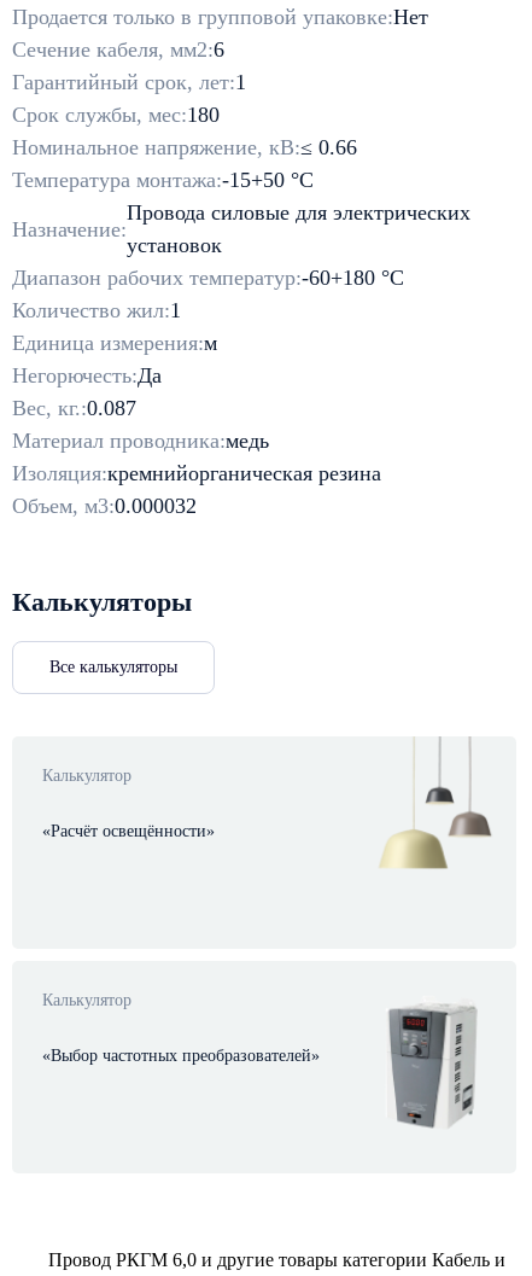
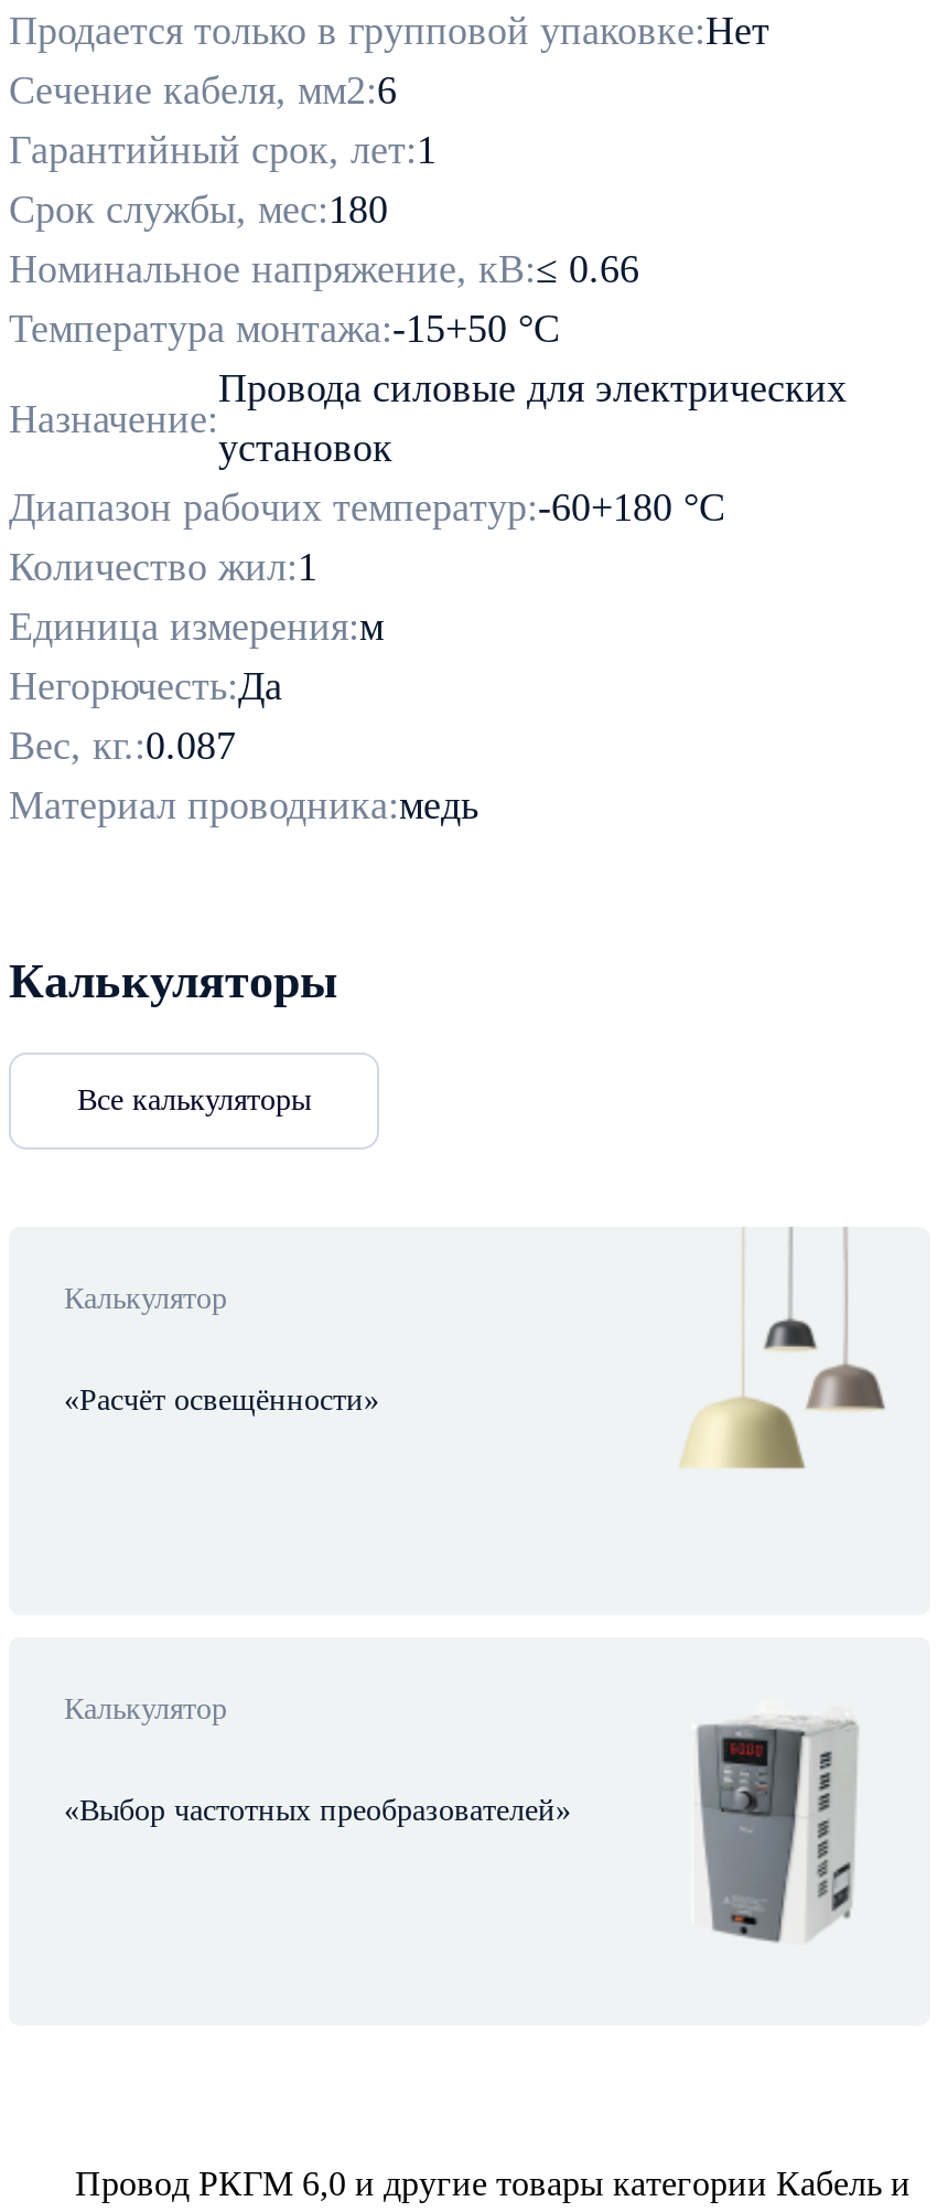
[12,461,381,518] Изоляция:кремнийорганическая резина | Объем, м3:0.000032 -> none

